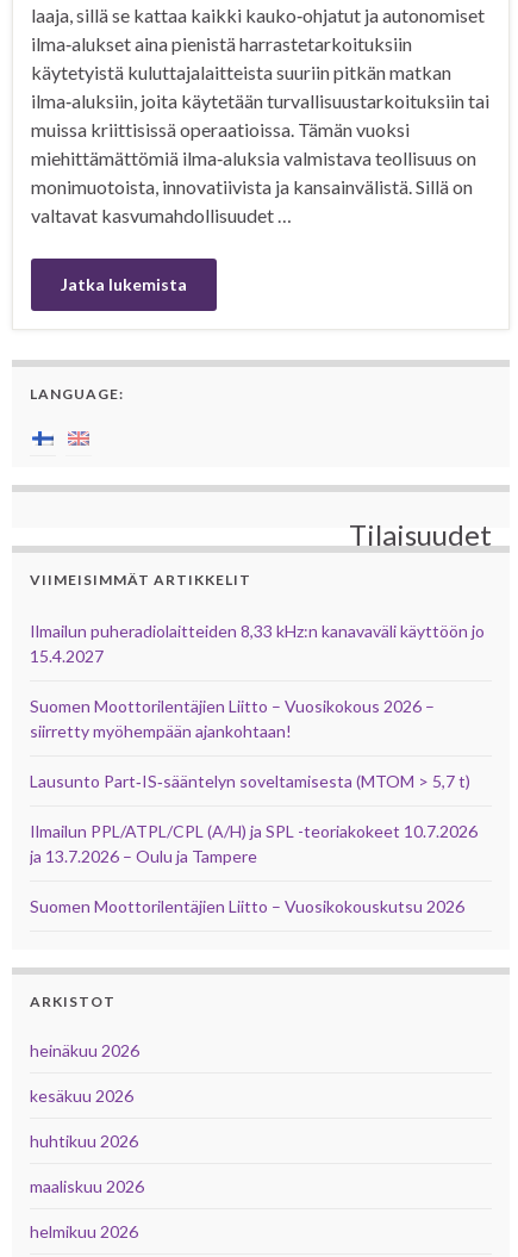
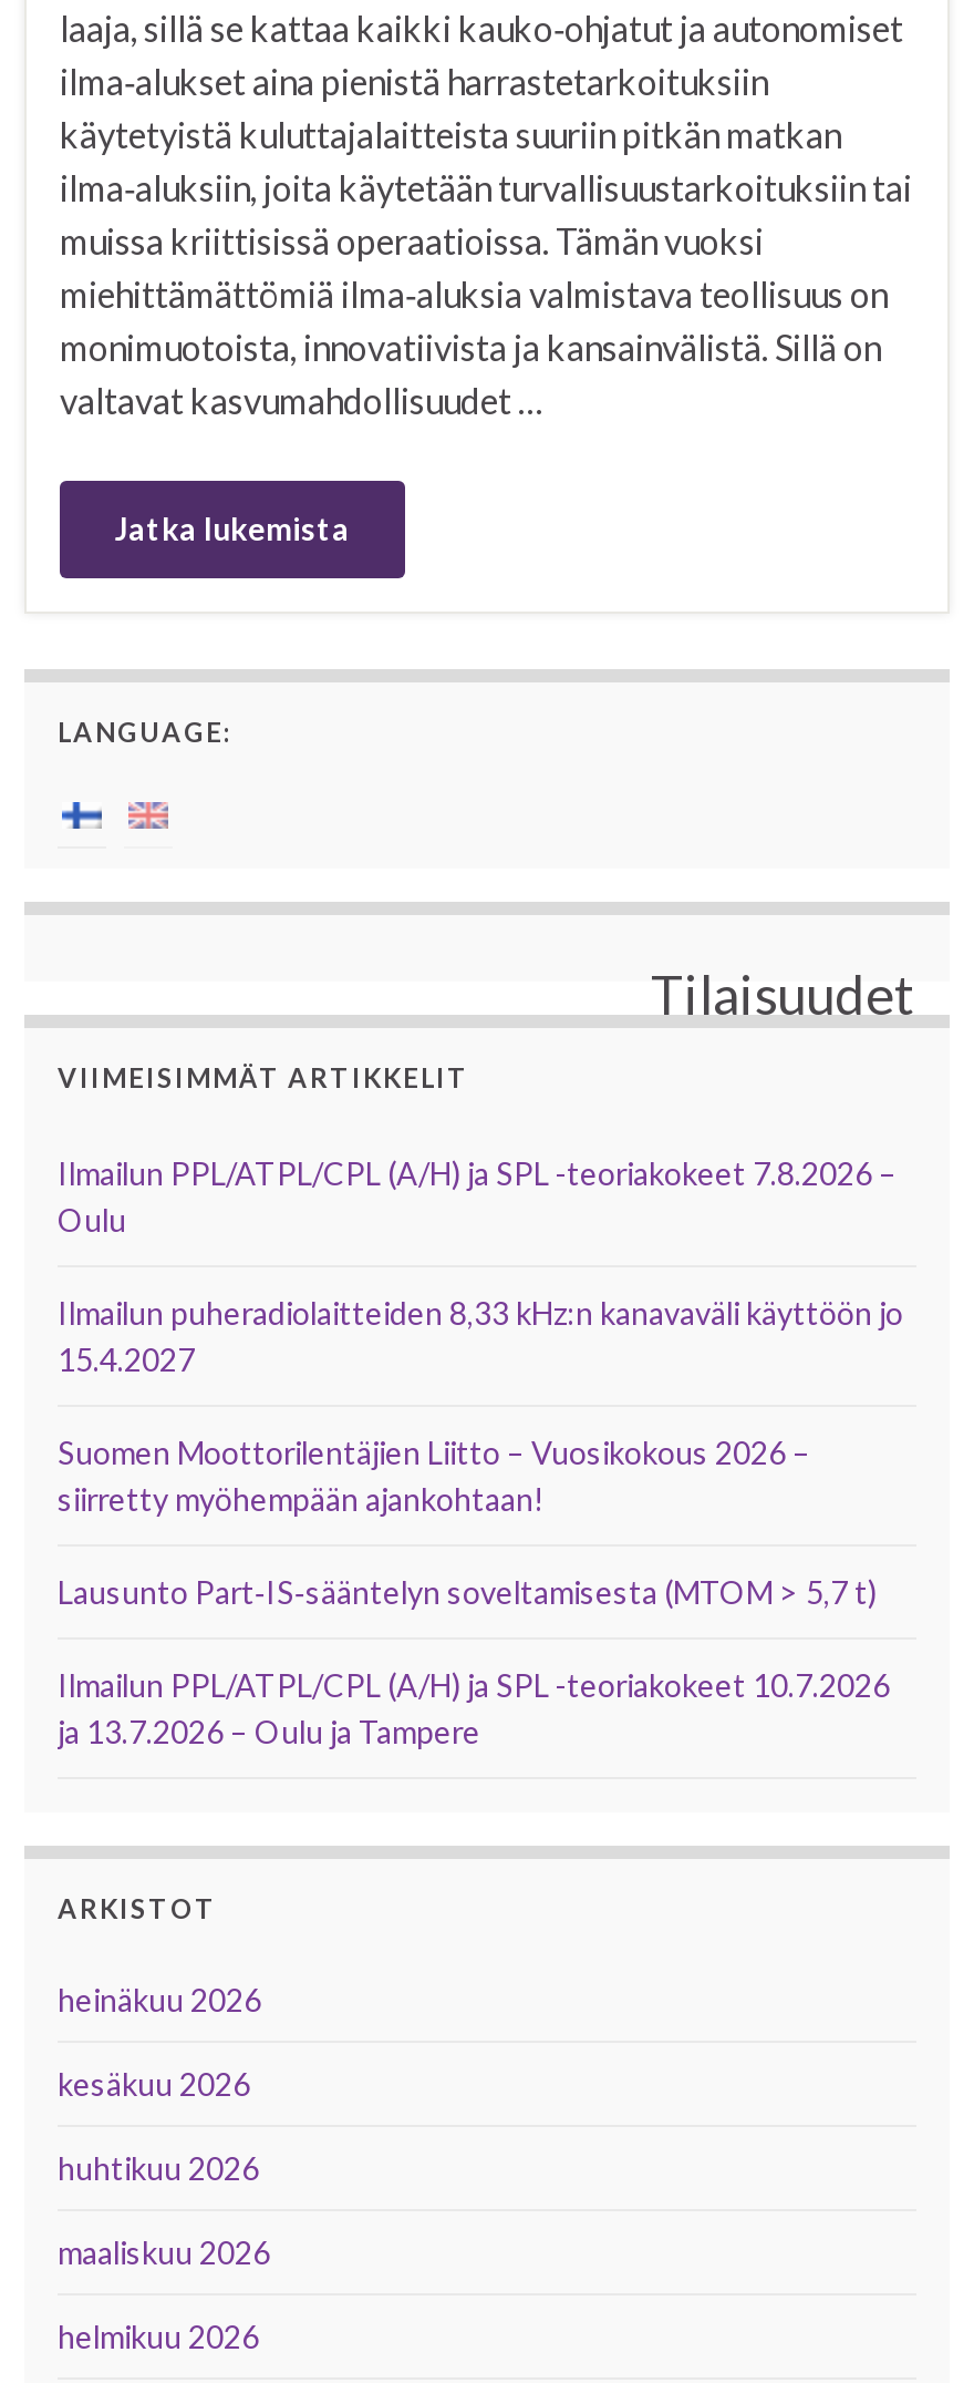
none -> [58,1155,897,1239] Ilmailun PPL/ATPL/CPL (A/H) ja SPL -teoriakokeet 7.8.2026 – | Oulu
moved [30,621,485,867] -> [58,1295,903,1751]: Ilmailun puheradiolaitteiden 8,33 kHz:n kanavaväli käyttöön jo | 15.4.2027 | Suomen Moottorilentäjien Liitto – Vuosikokous 2026 – | siirretty myöhempään ajankohtaan! | Lausunto Part‑IS‑sääntelyn soveltamisesta (MTOM > 5,7 t) | Ilmailun PPL/ATPL/CPL (A/H) ja SPL -teoriakokeet 10.7.2026 | ja 13.7.2026 – Oulu ja Tampere
[30,896,464,917] Suomen Moottorilentäjien Liitto – Vuosikokouskutsu 2026 -> none

